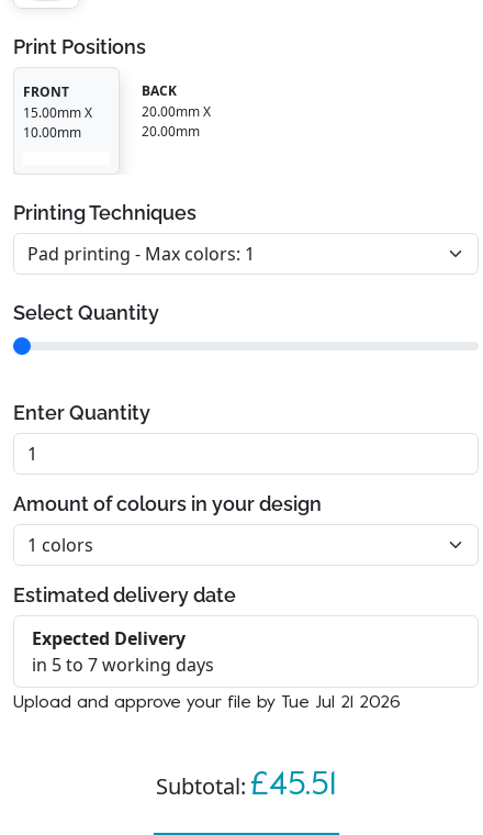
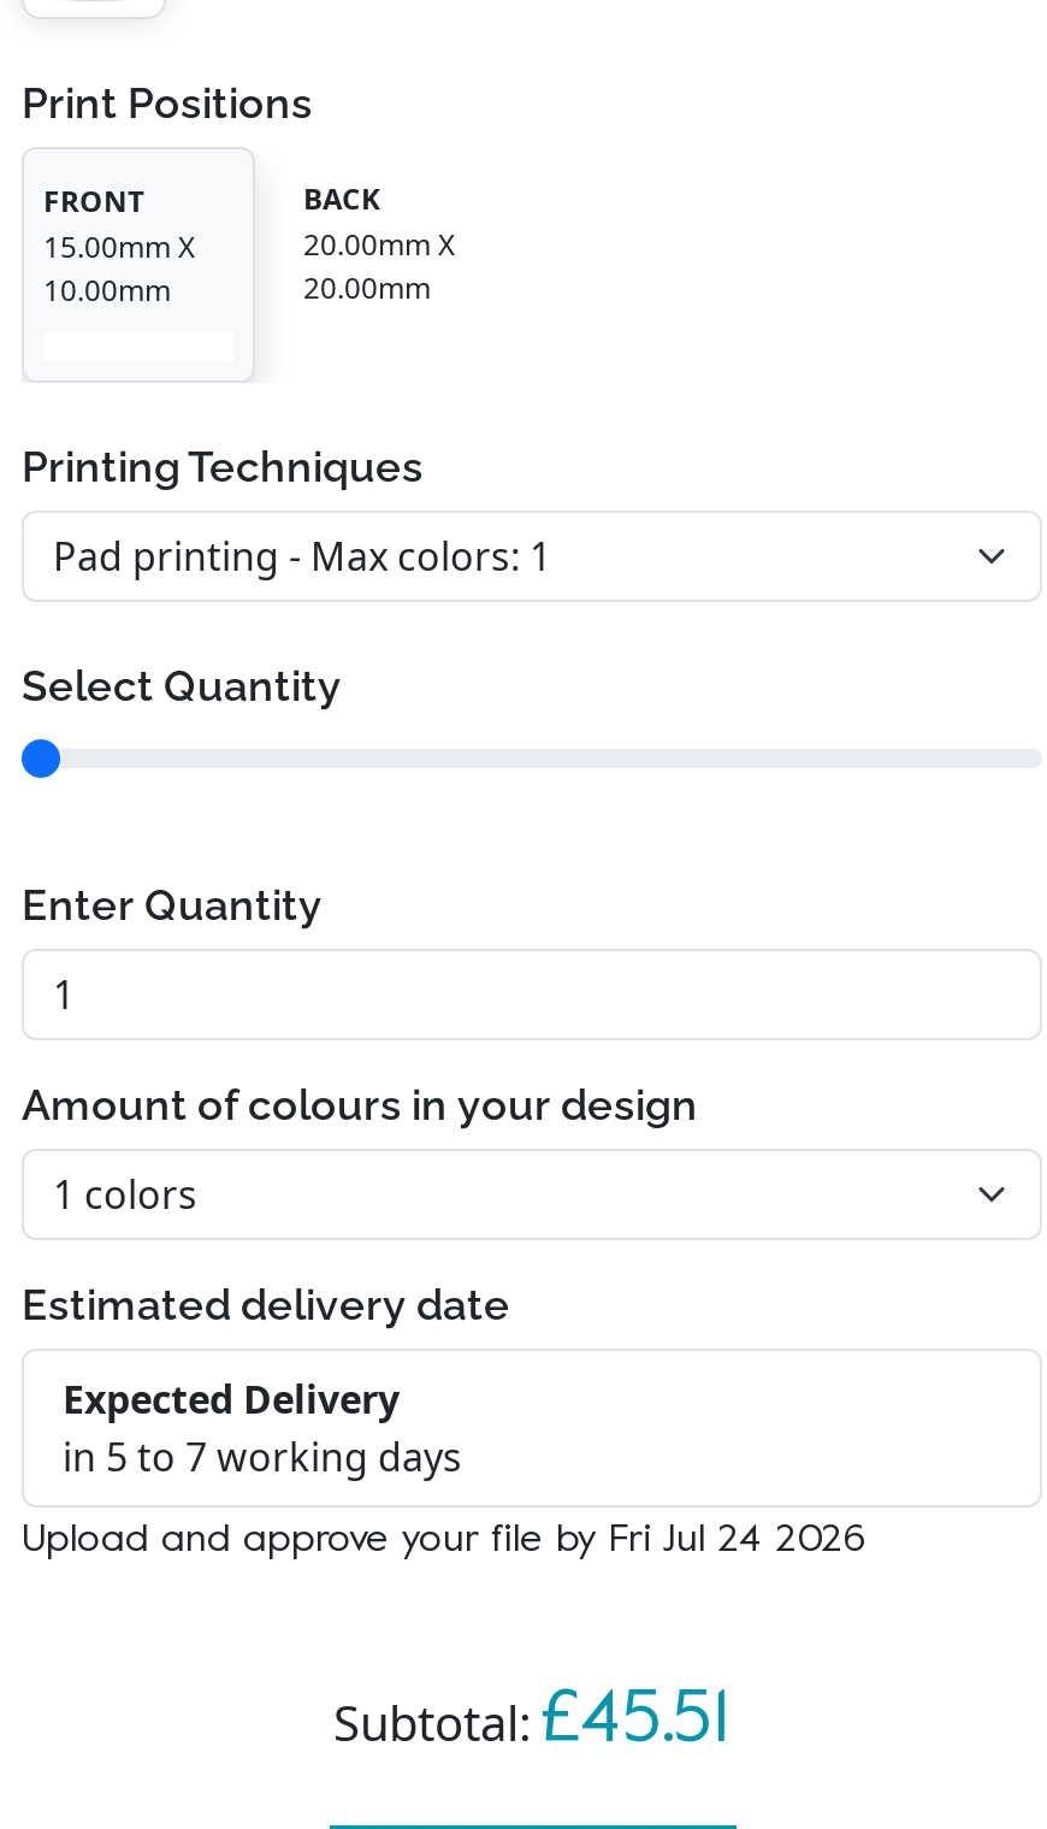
[13,695,401,712] Upload and approve your file by Tue Jul 21 2026 -> [22,1523,866,1562] Upload and approve your file by Fri Jul 24 2026

